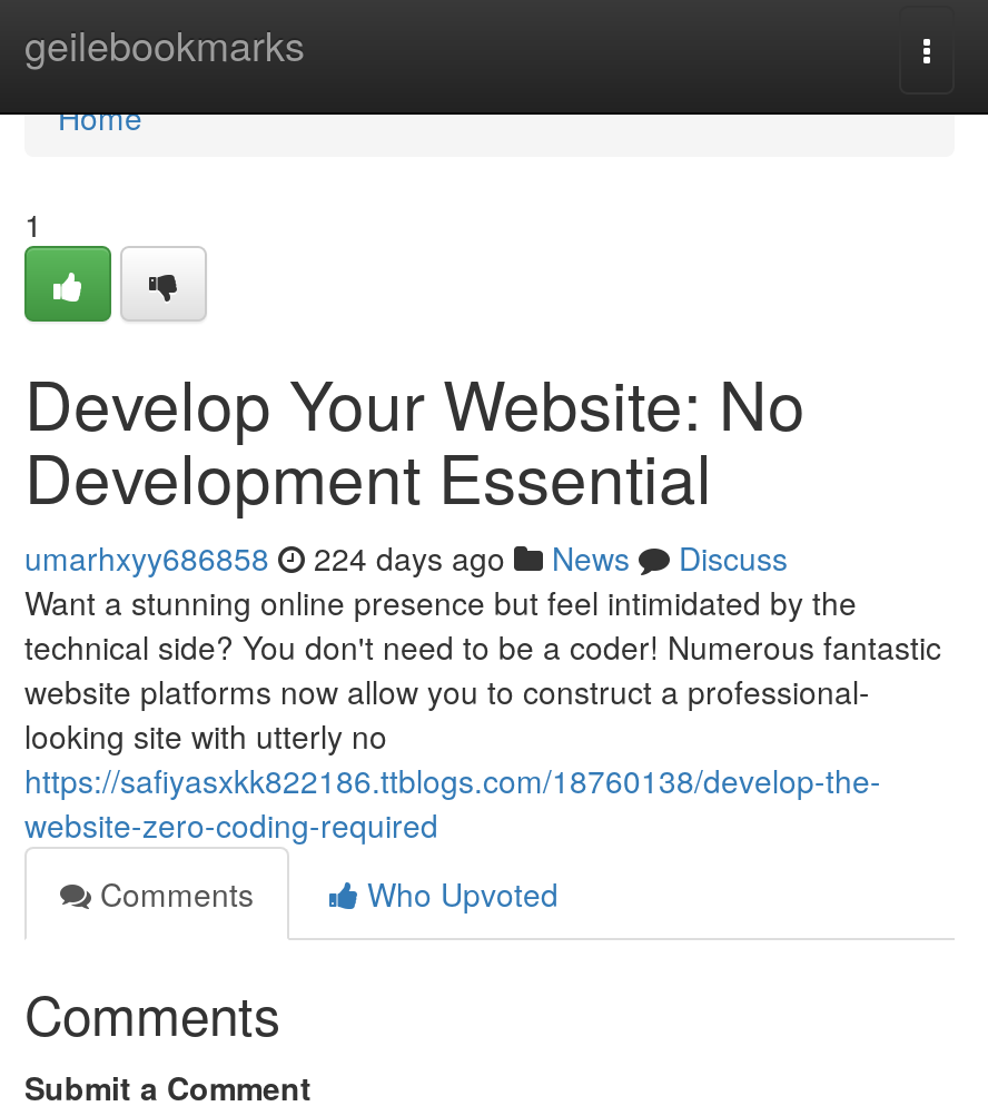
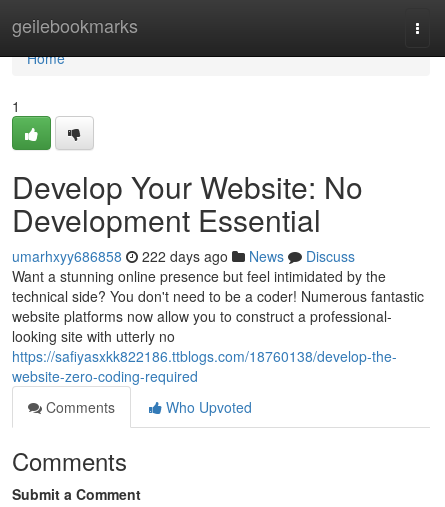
[24,535,788,580] umarhxyy686858 224 days ago News Discuss -> [12,246,355,266] umarhxyy686858 222 days ago News Discuss

